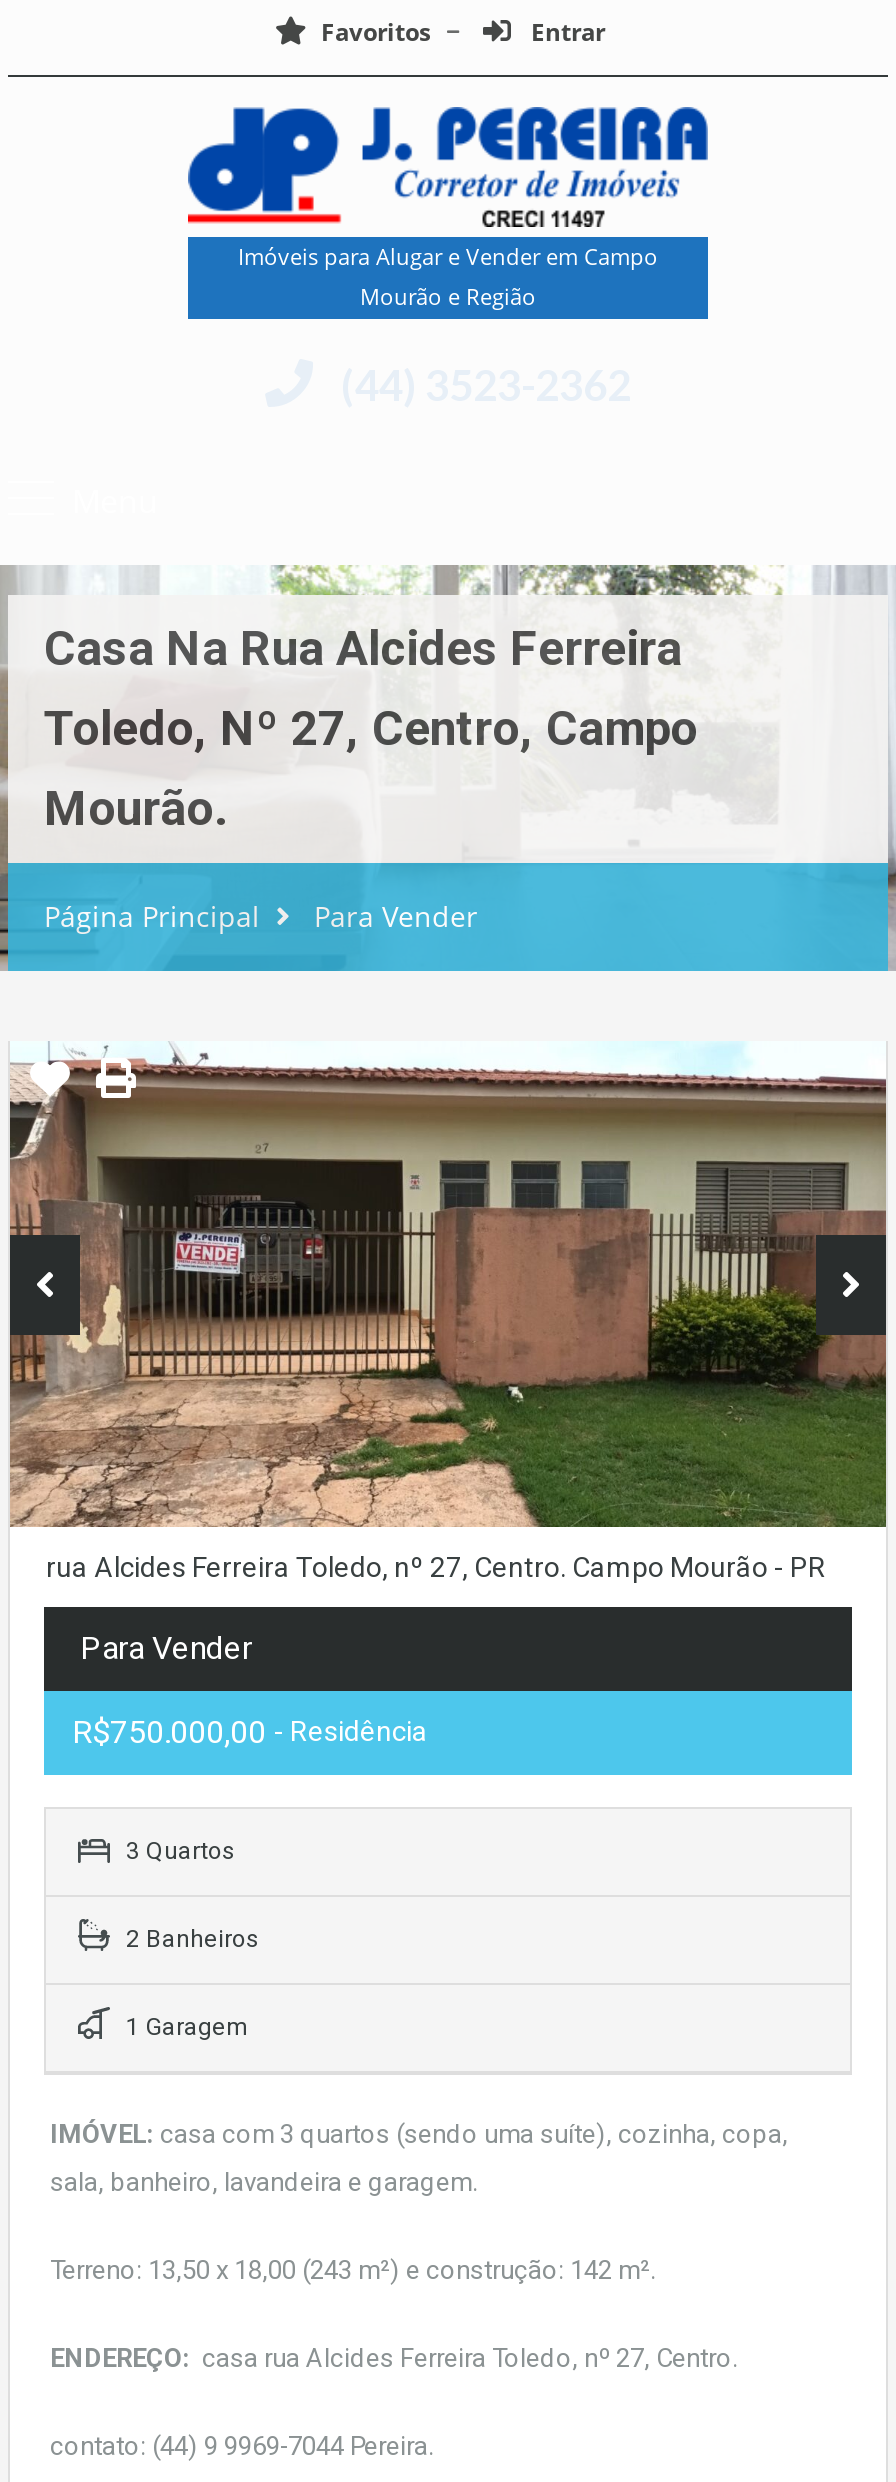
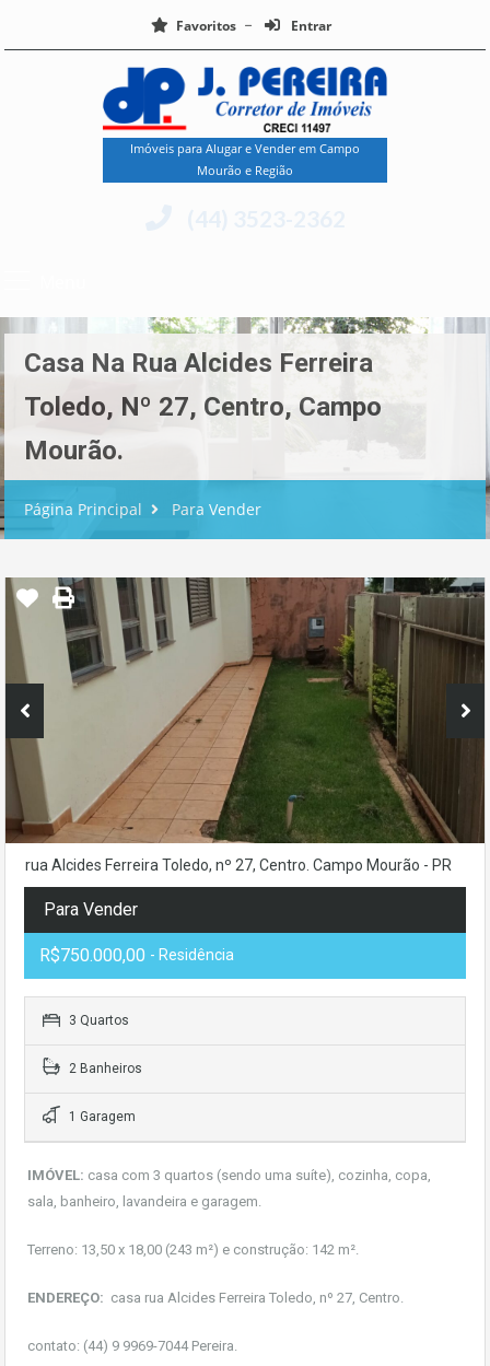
[10,1041,886,1529] [image] -> [4,576,486,844] [image]

